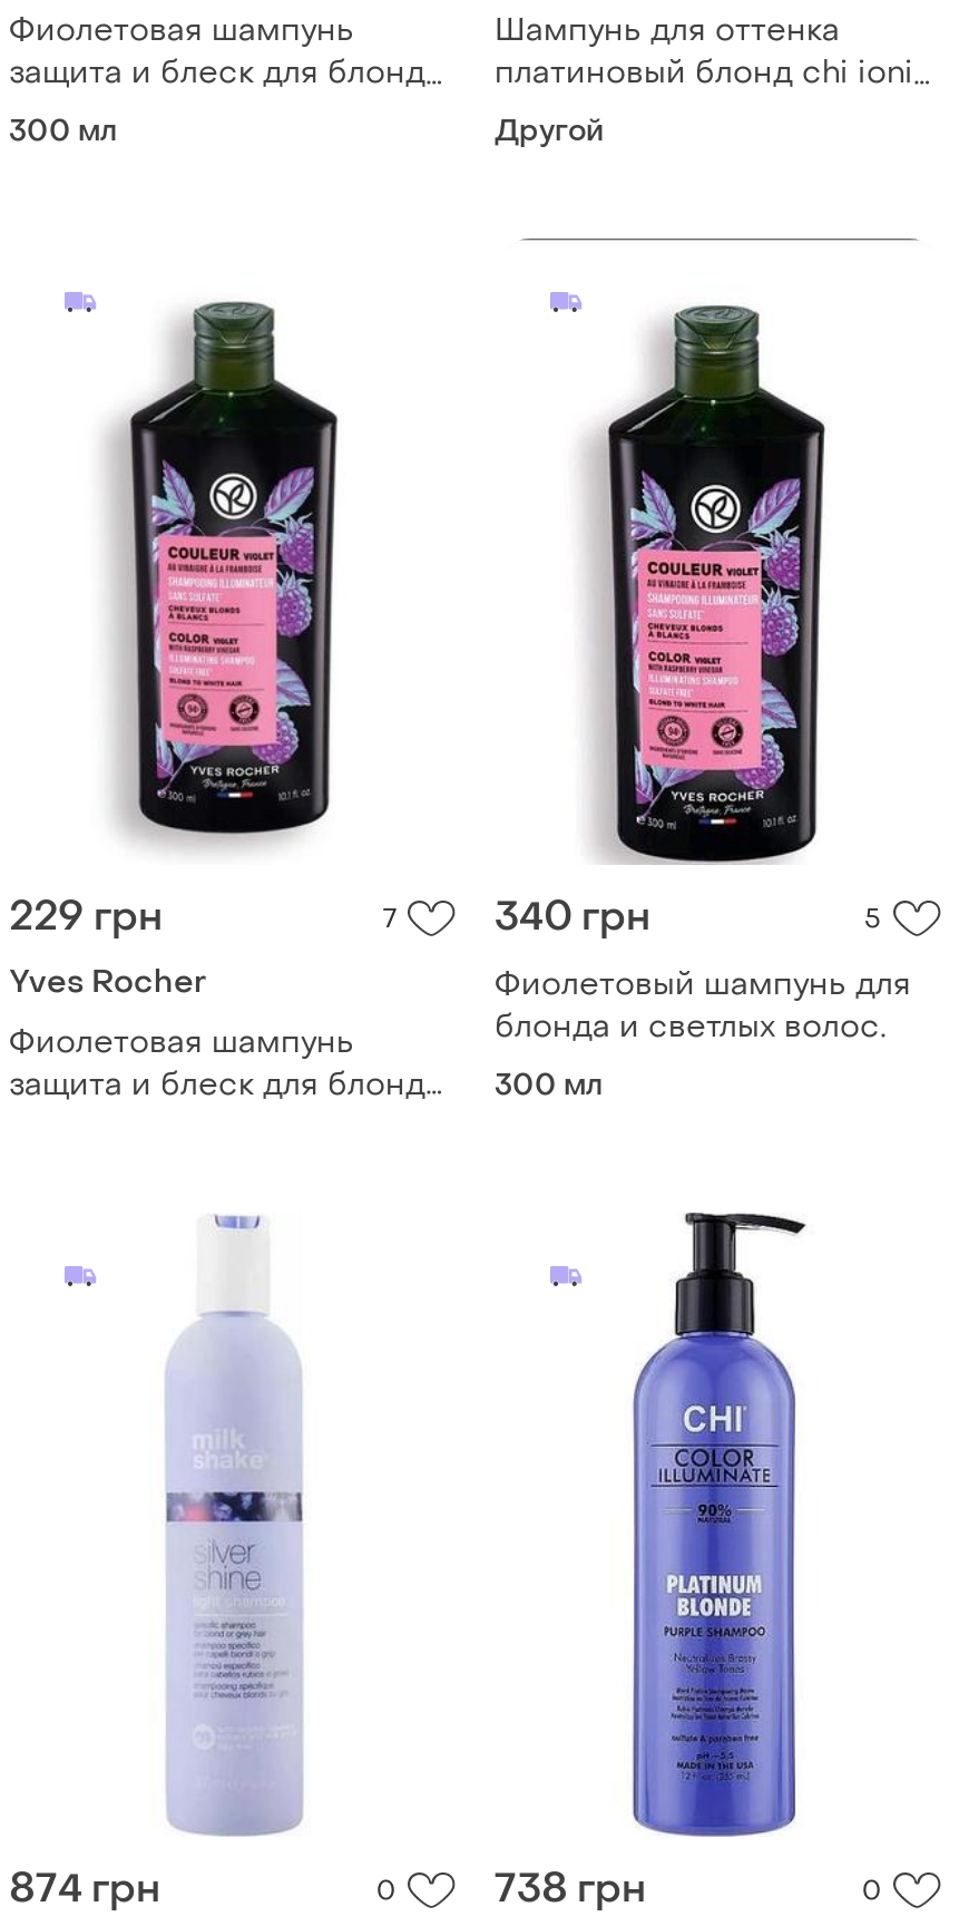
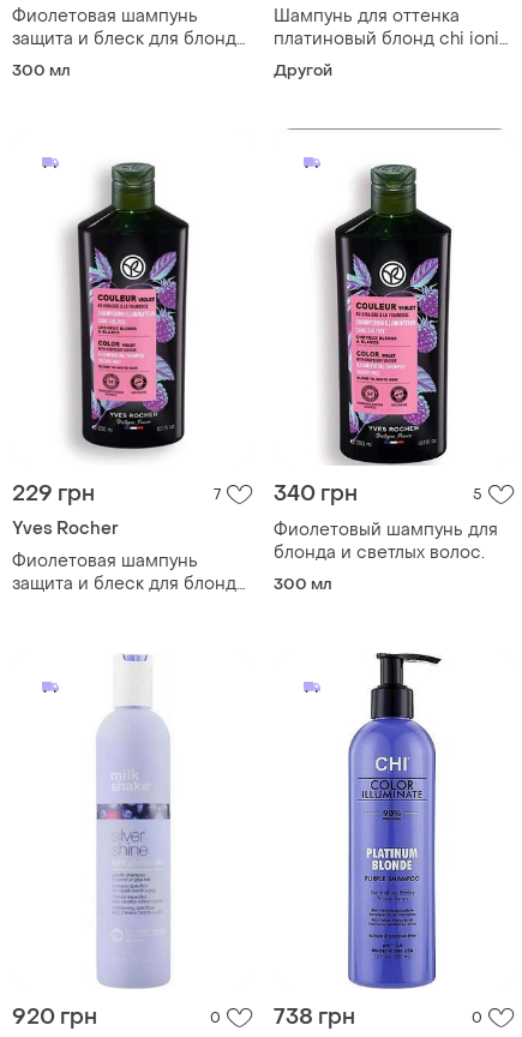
[9,1863,160,1914] 874 грн -> [12,1003,97,1031] 920 грн

